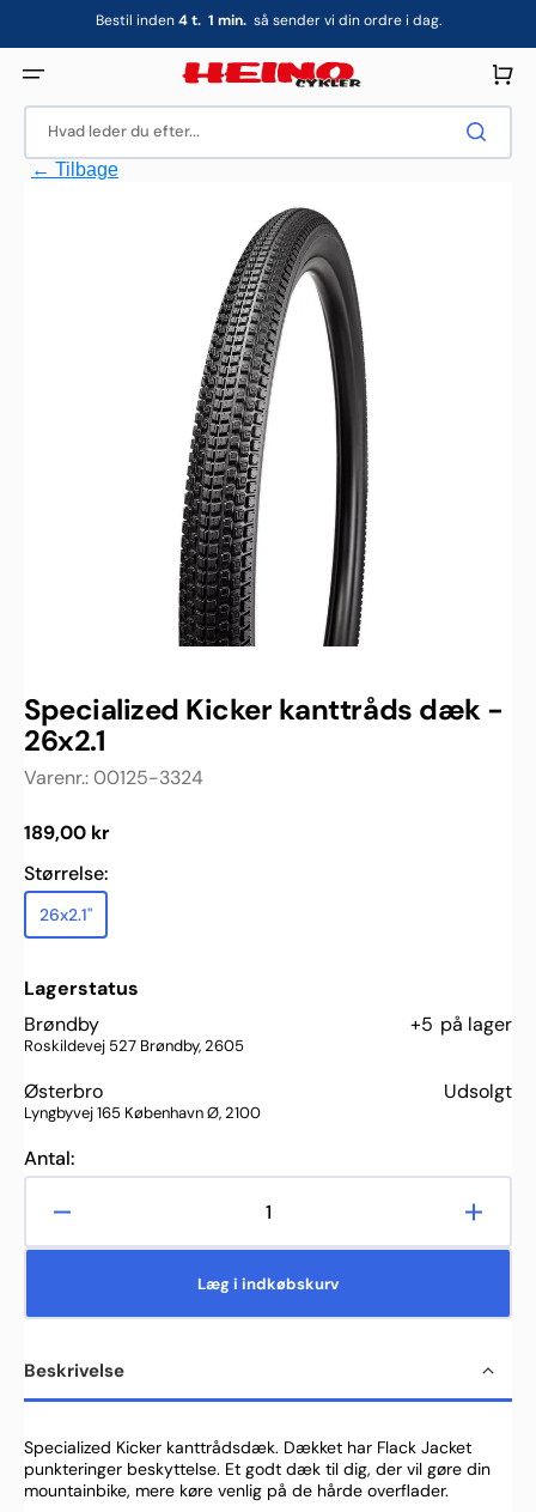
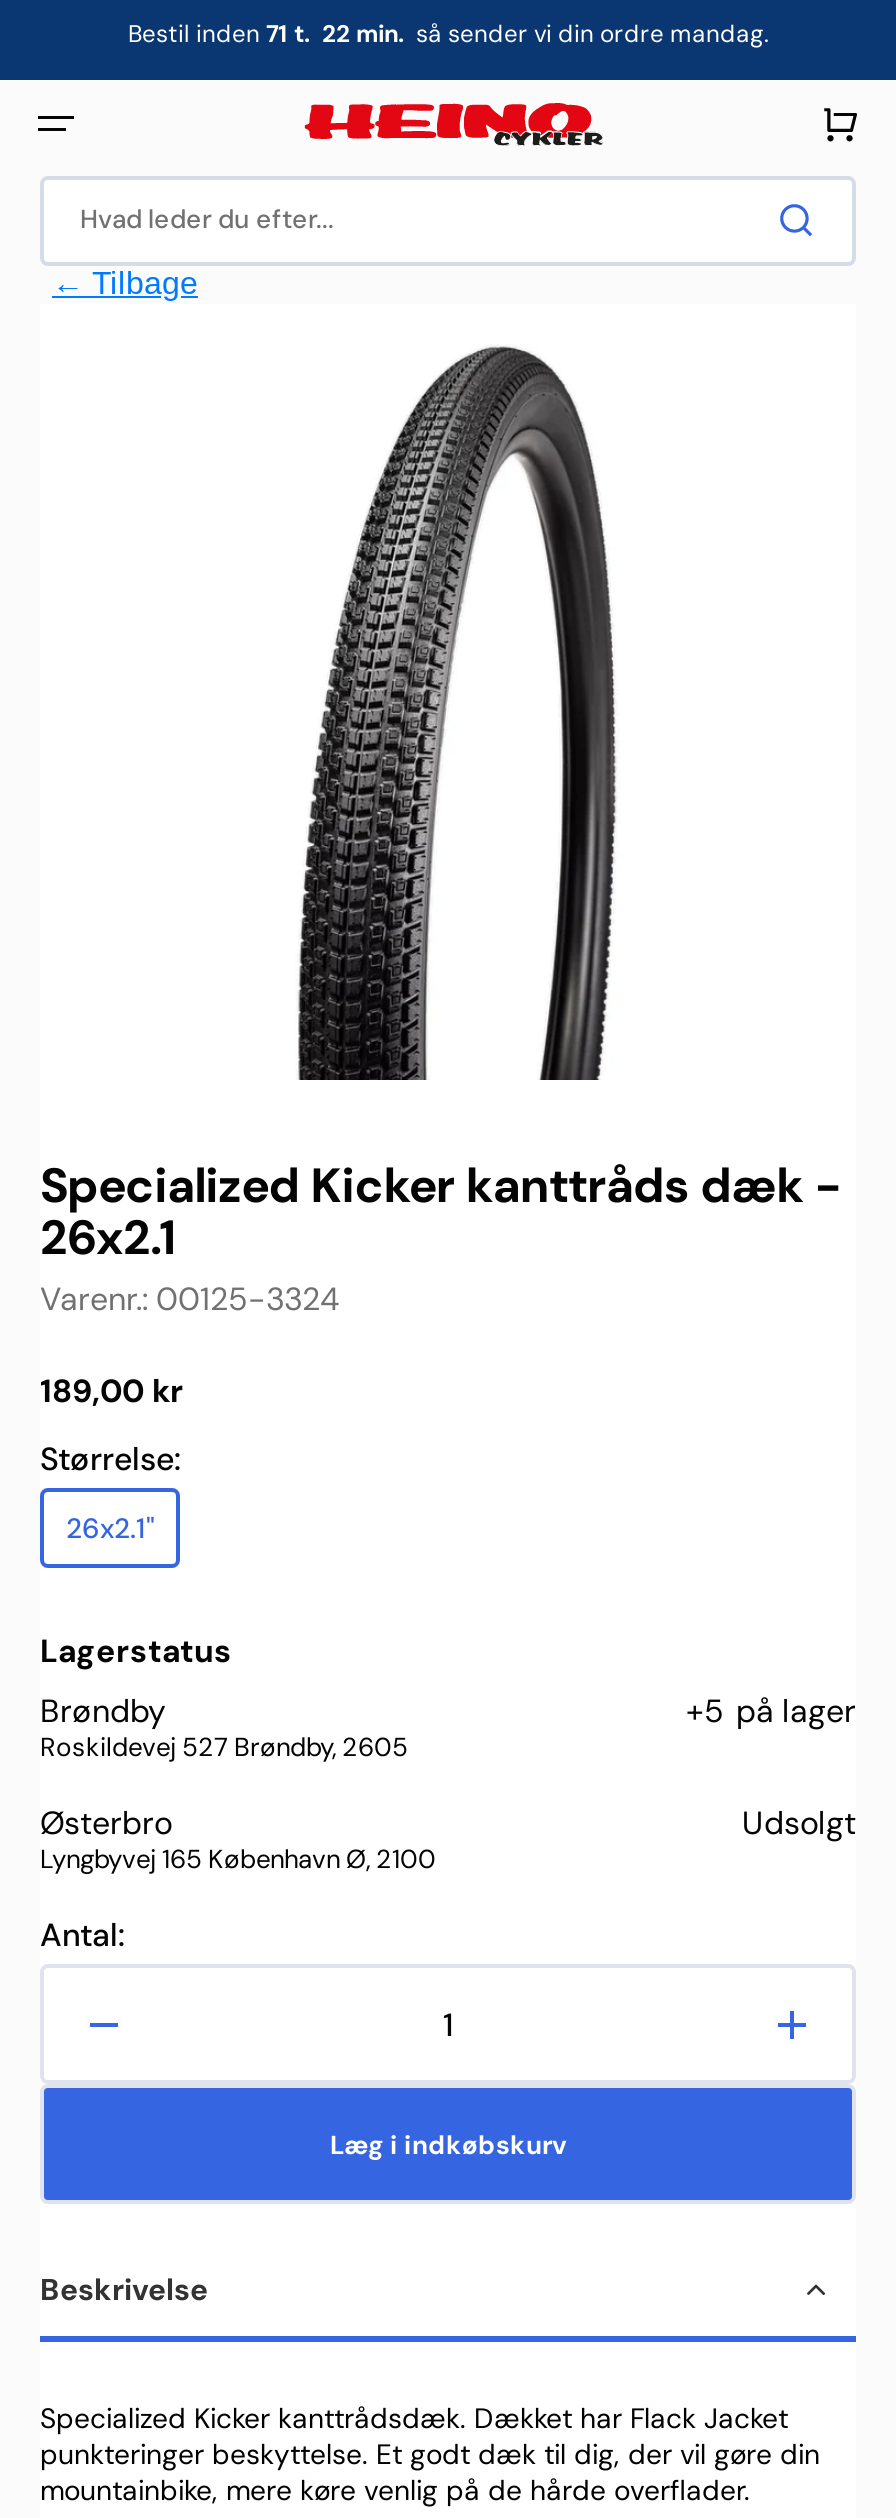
[95,11,441,30] Bestil inden 4 t. 1 min. så sender vi din ordre i dag. -> [128,18,768,50] Bestil inden 71 t. 22 min. så sender vi din ordre mandag.

